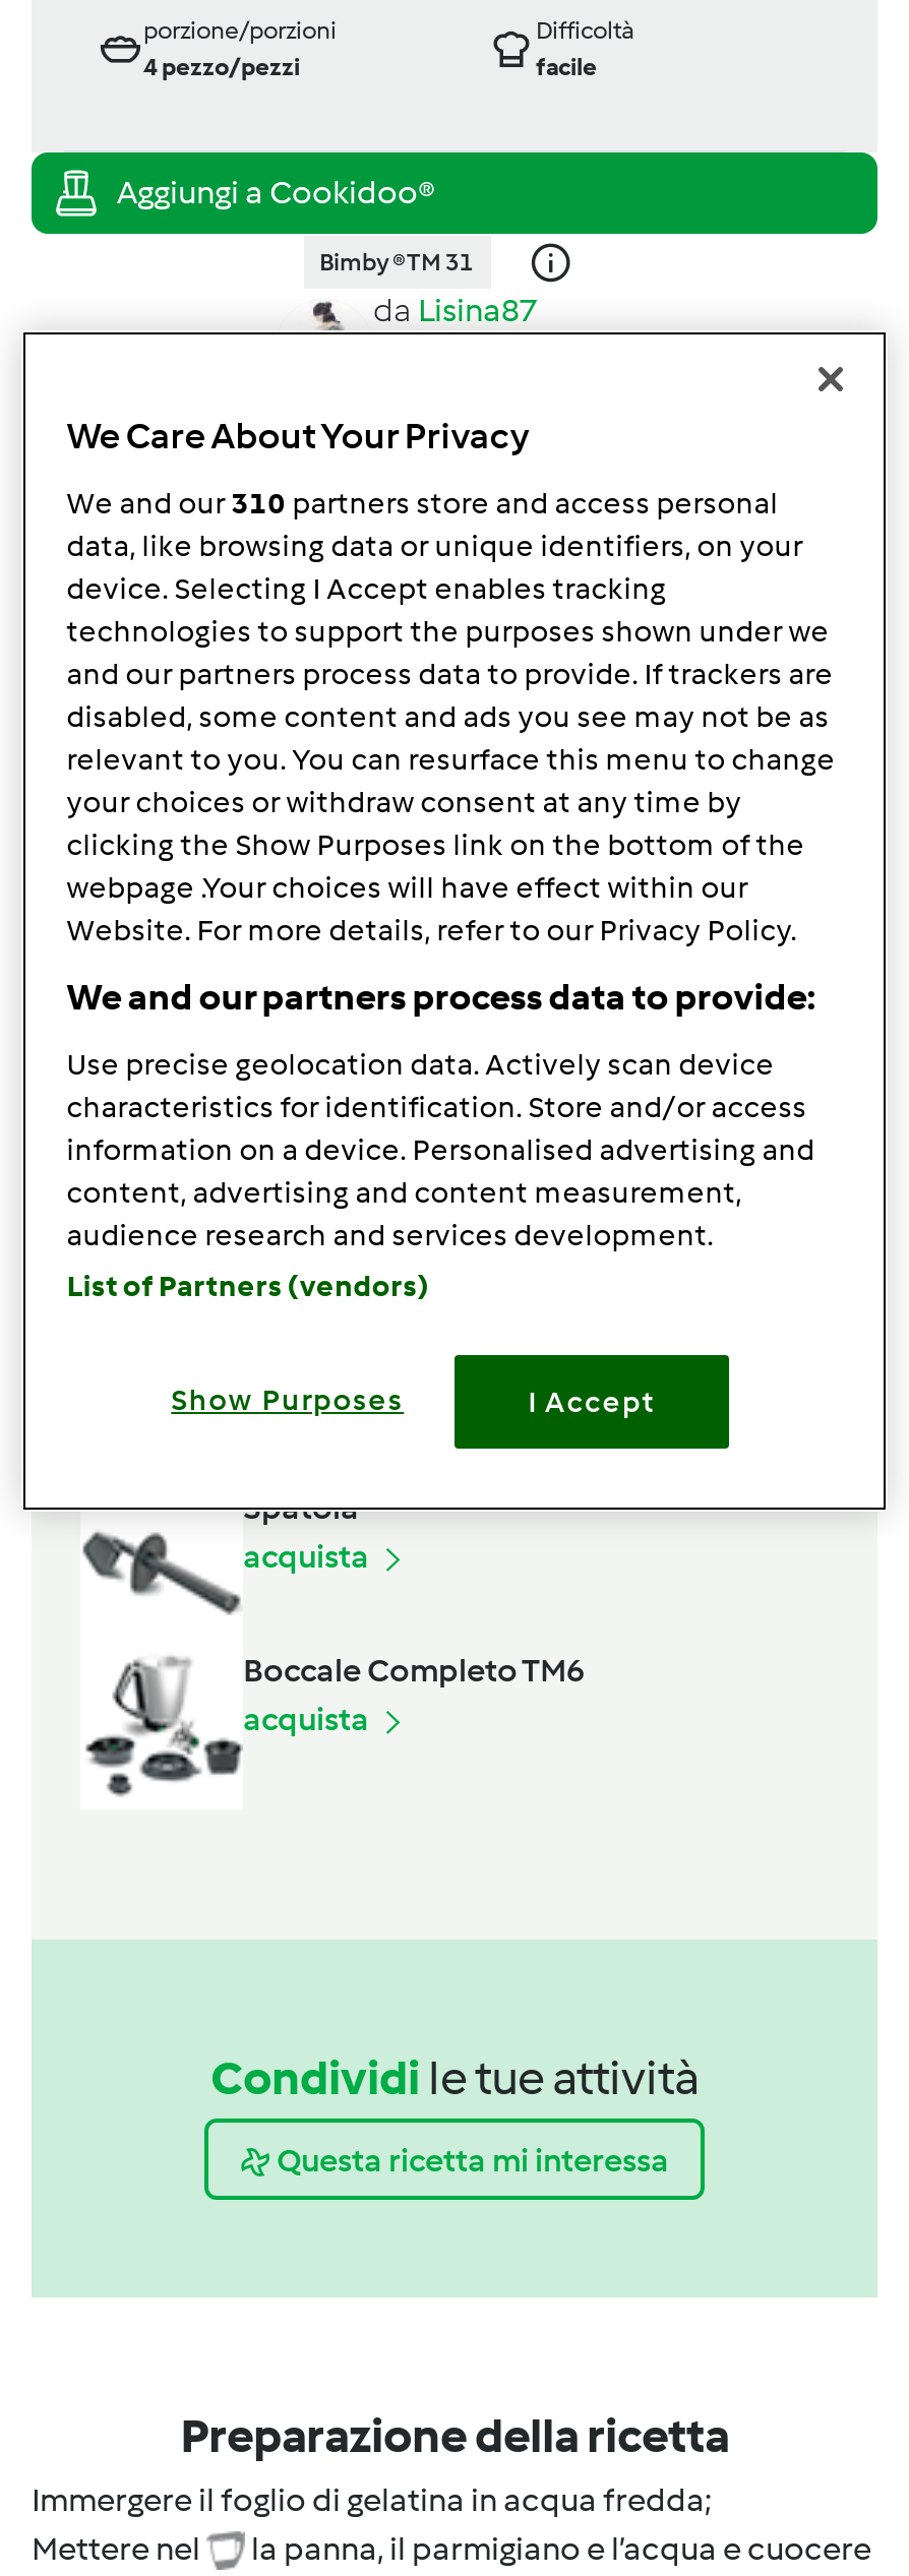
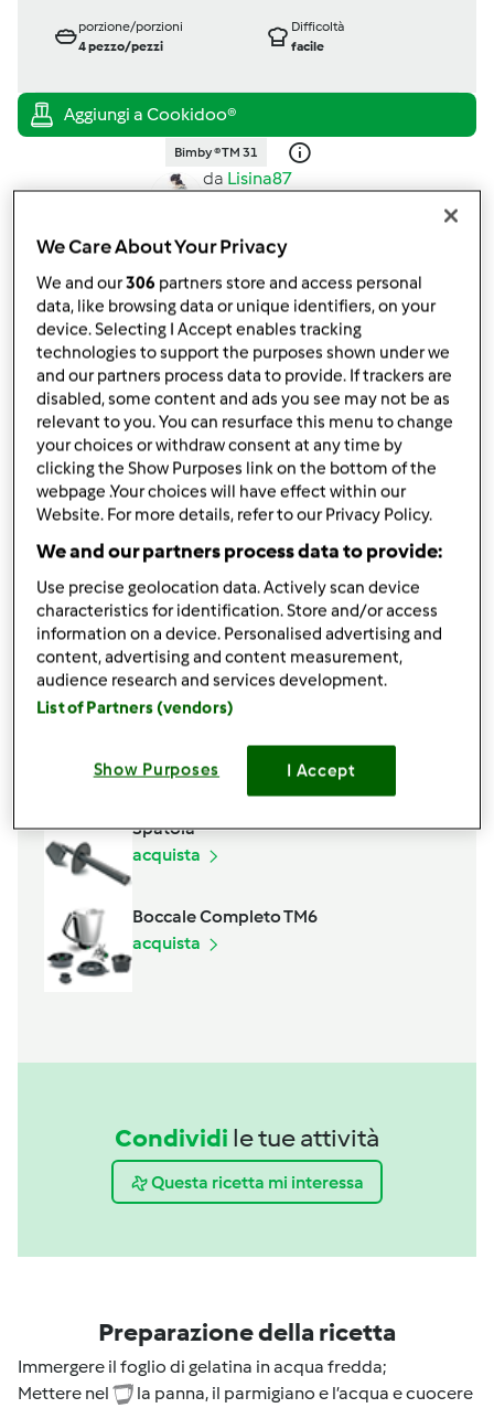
[66,486,778,522] We and our310 partners store and access personal -> [37,274,423,293] We and our306 partners store and access personal

